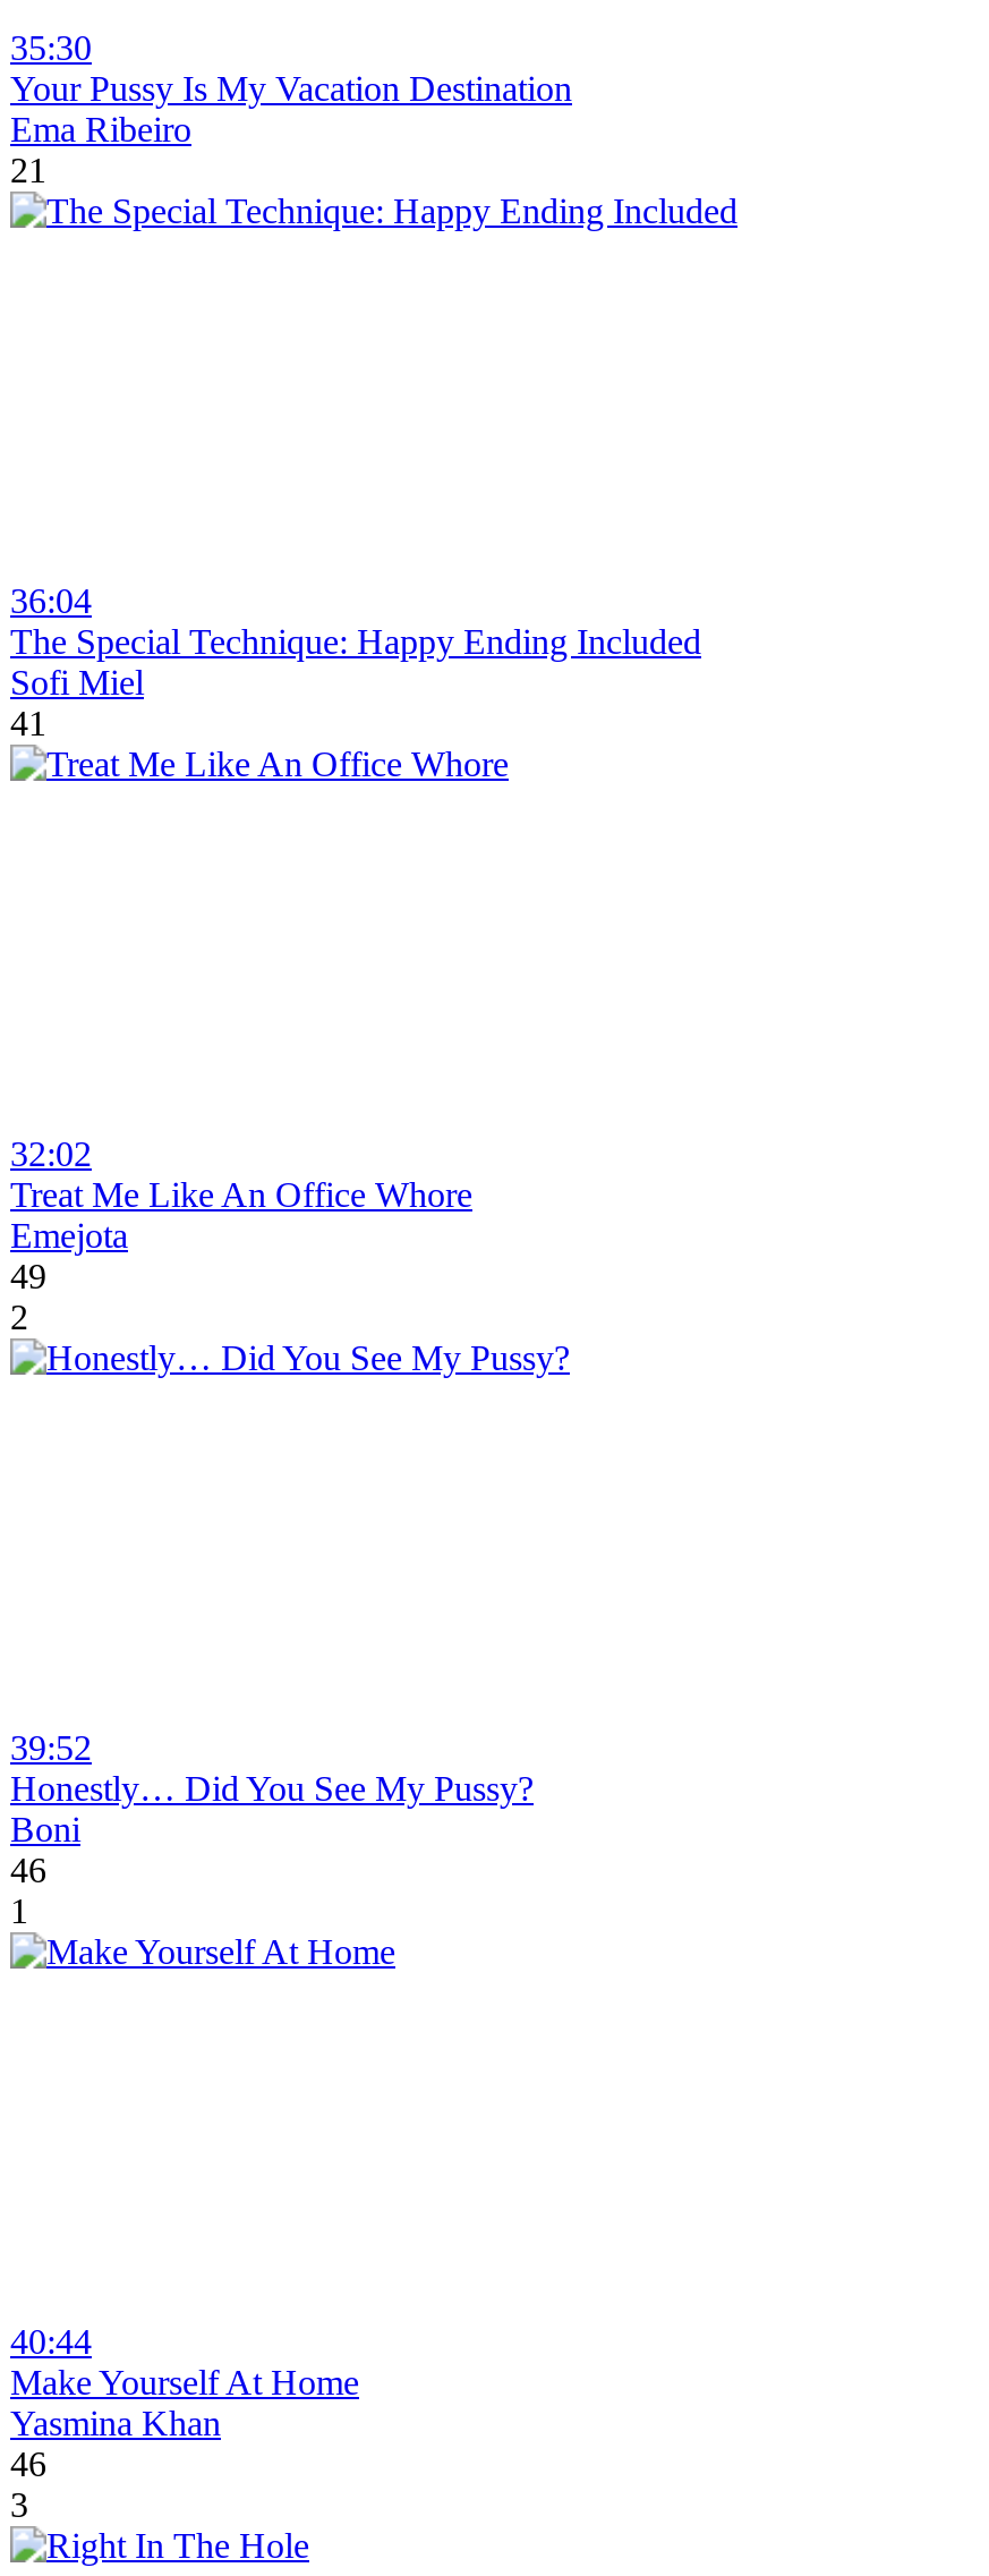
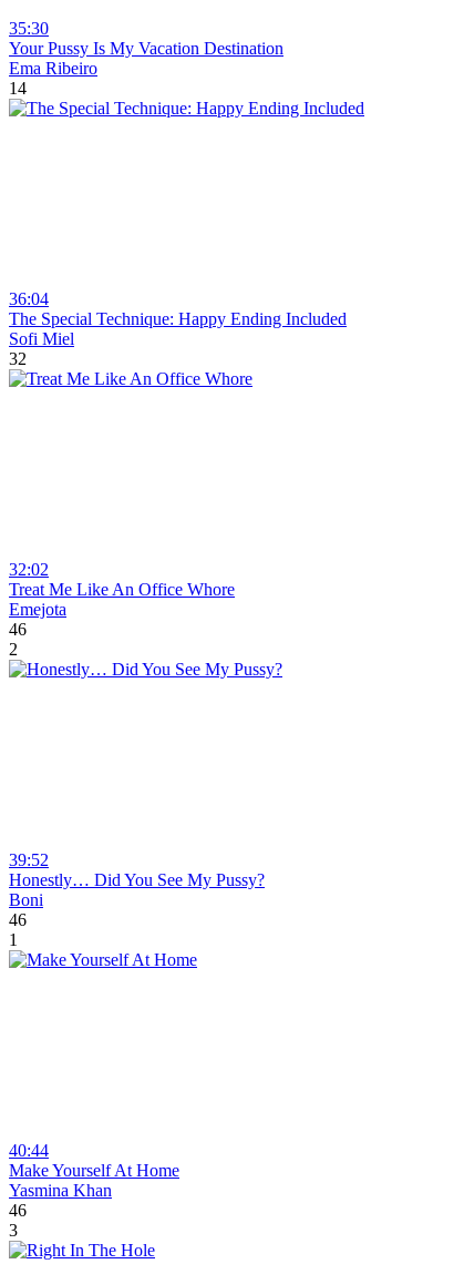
[10,151,46,189] 21 -> [9,79,27,97] 14
[10,704,46,742] 41 -> [9,349,27,368] 32
[10,1257,46,1295] 49 -> [9,620,27,639] 46

